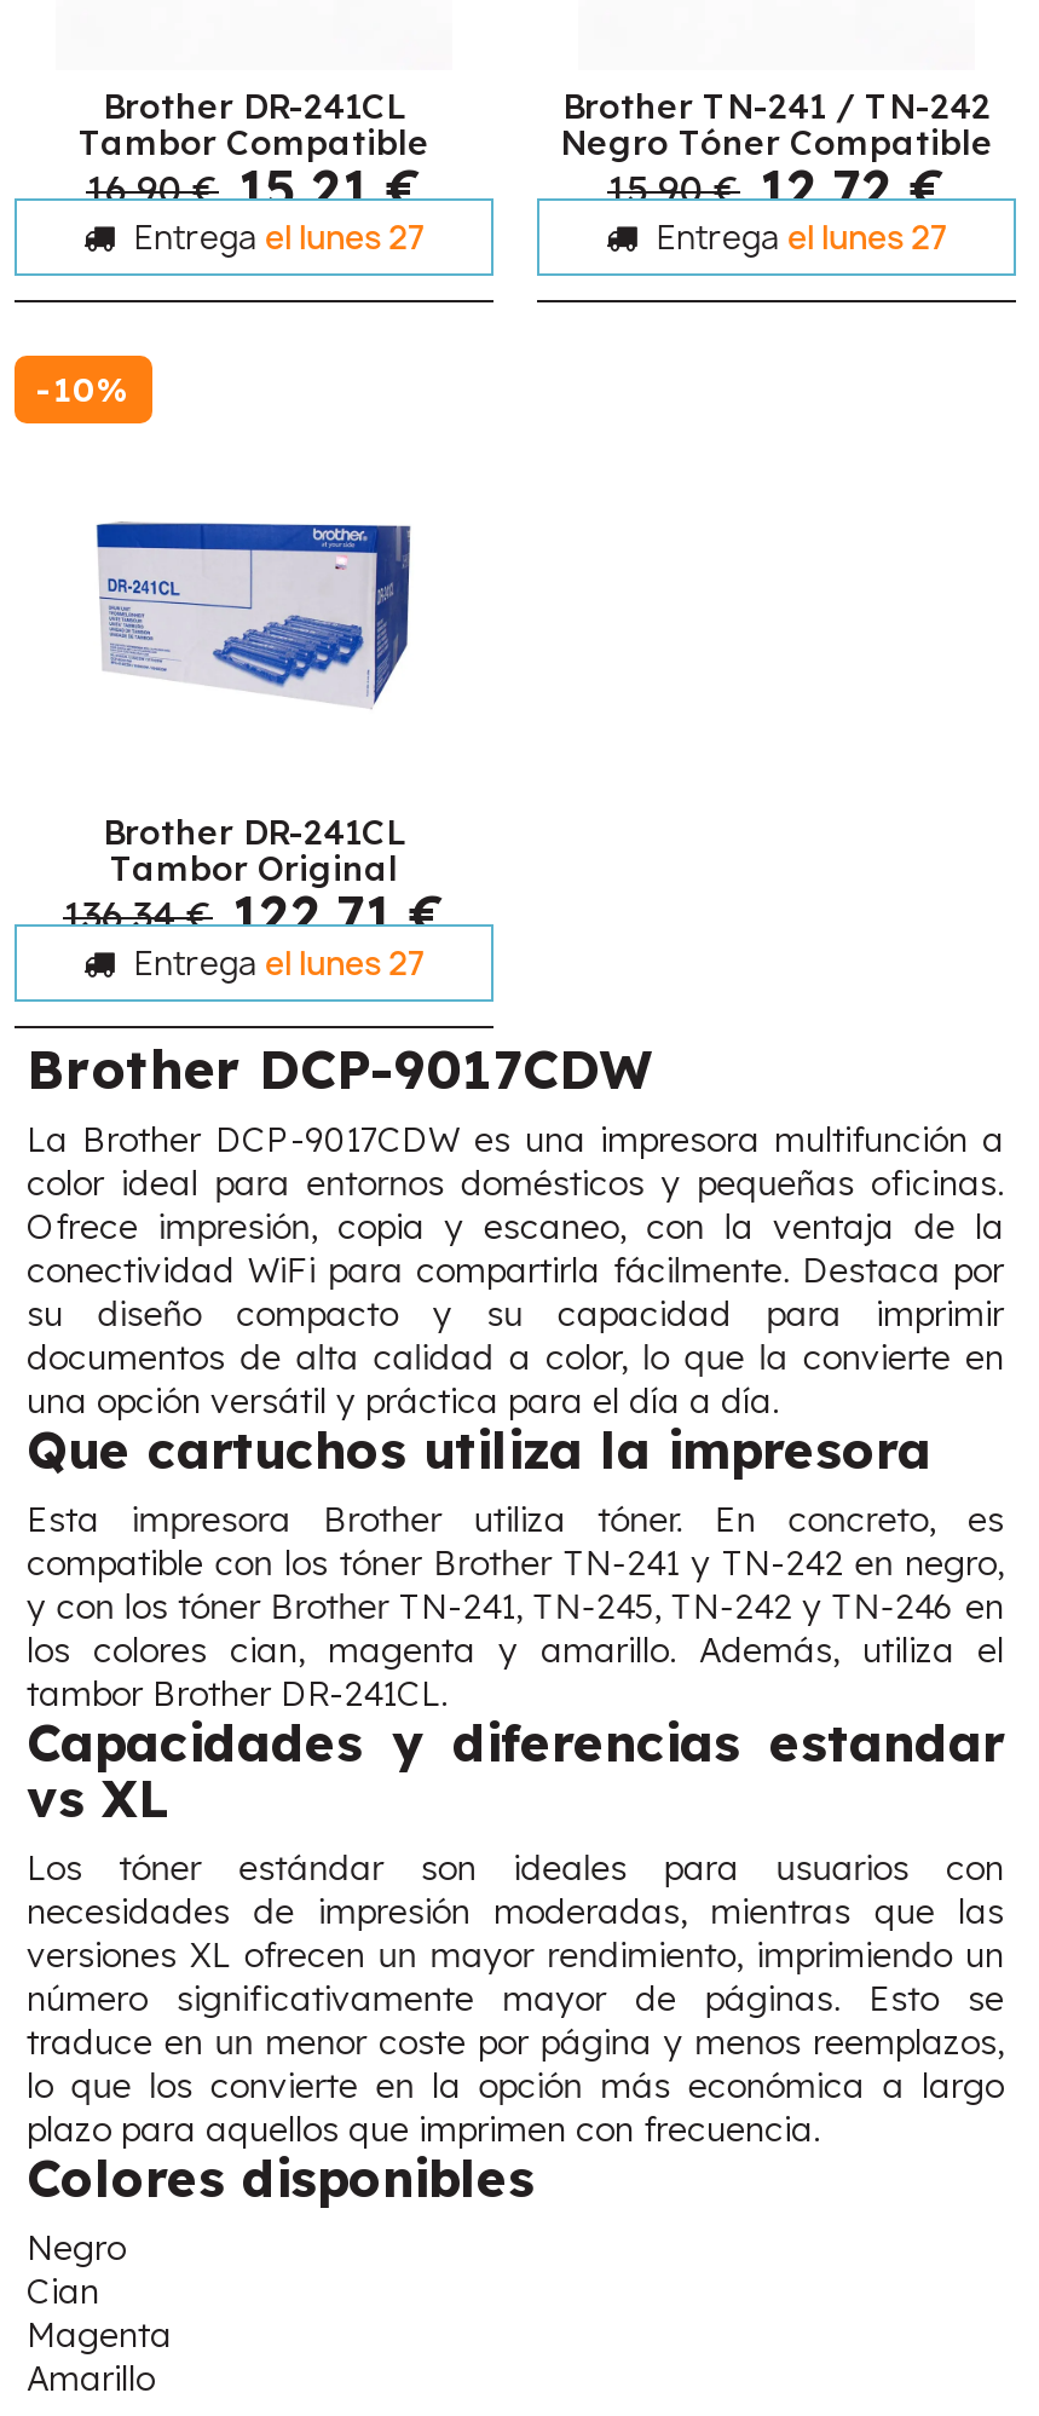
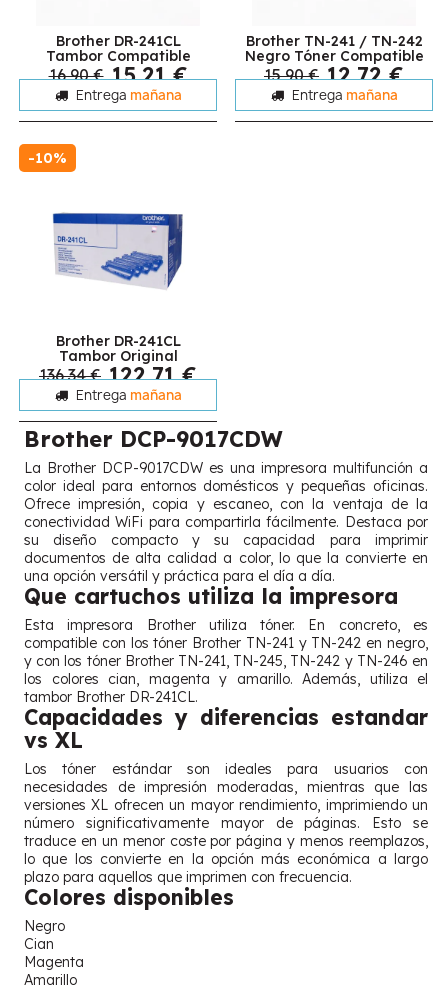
[127,216,425,260] Entrega el lunes 27 -> [72,86,181,104] Entrega mañana
[650,216,947,260] Entrega el lunes 27 -> [288,86,397,104] Entrega mañana
[127,942,425,985] Entrega el lunes 27 -> [72,386,181,404] Entrega mañana

